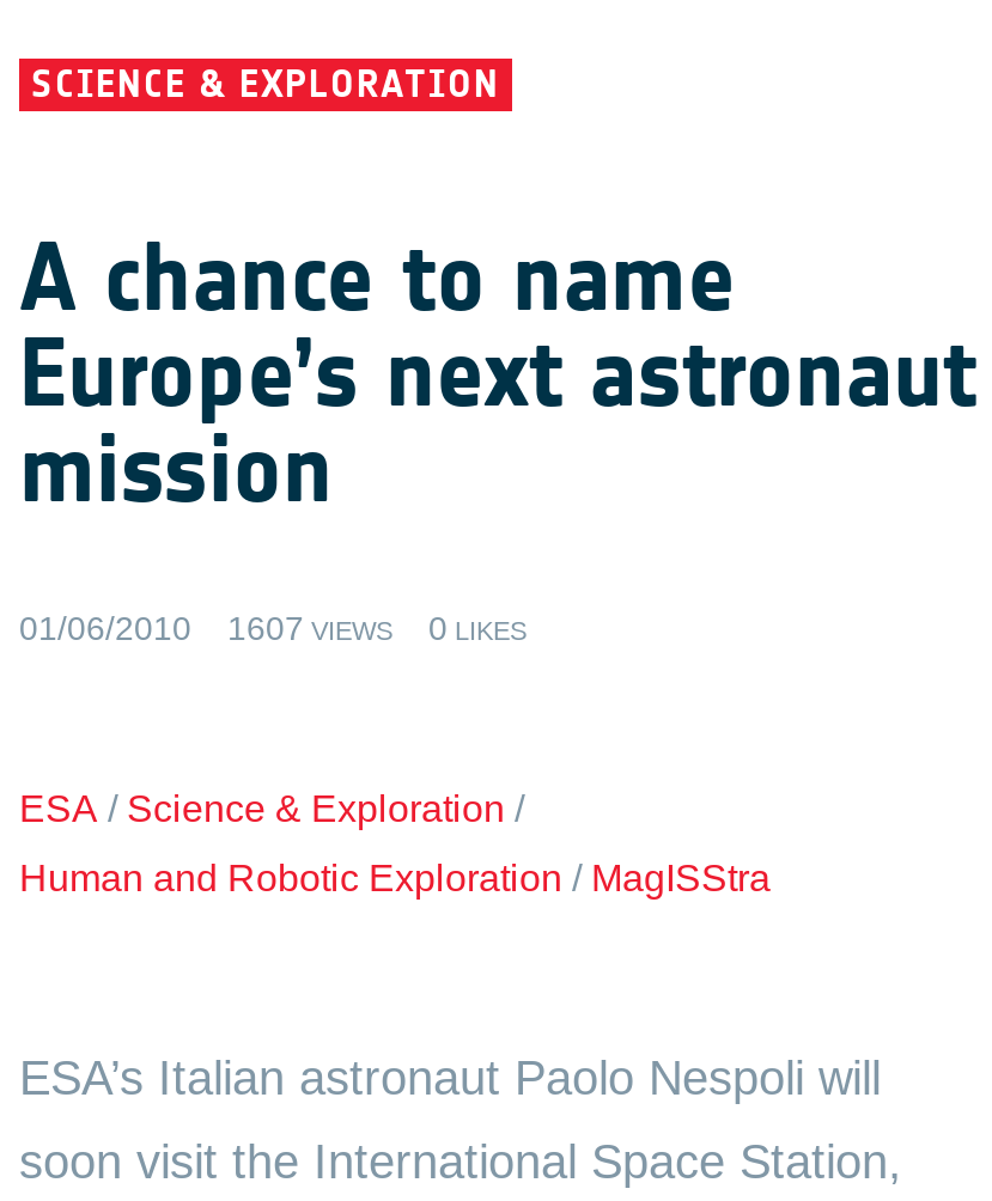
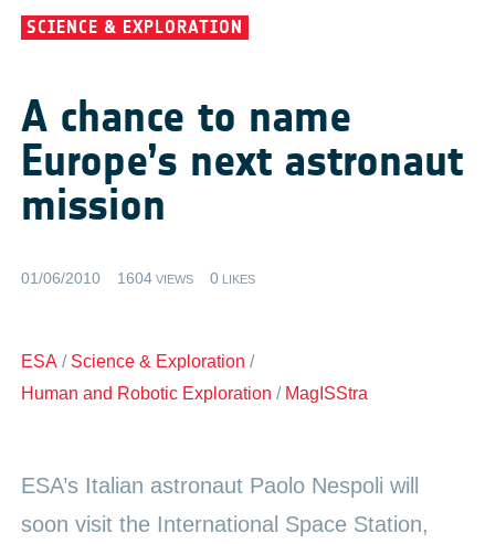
[227,609,392,648] 1607 VIEWS -> [117,269,193,287] 1604 VIEWS

